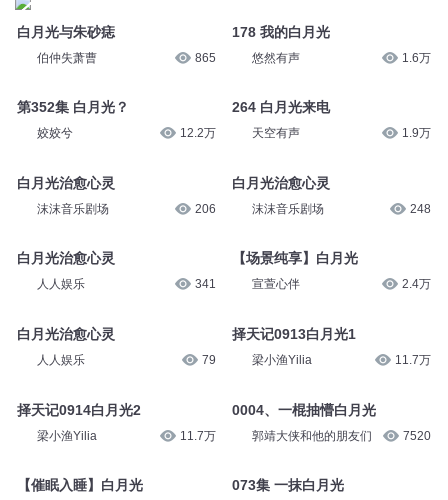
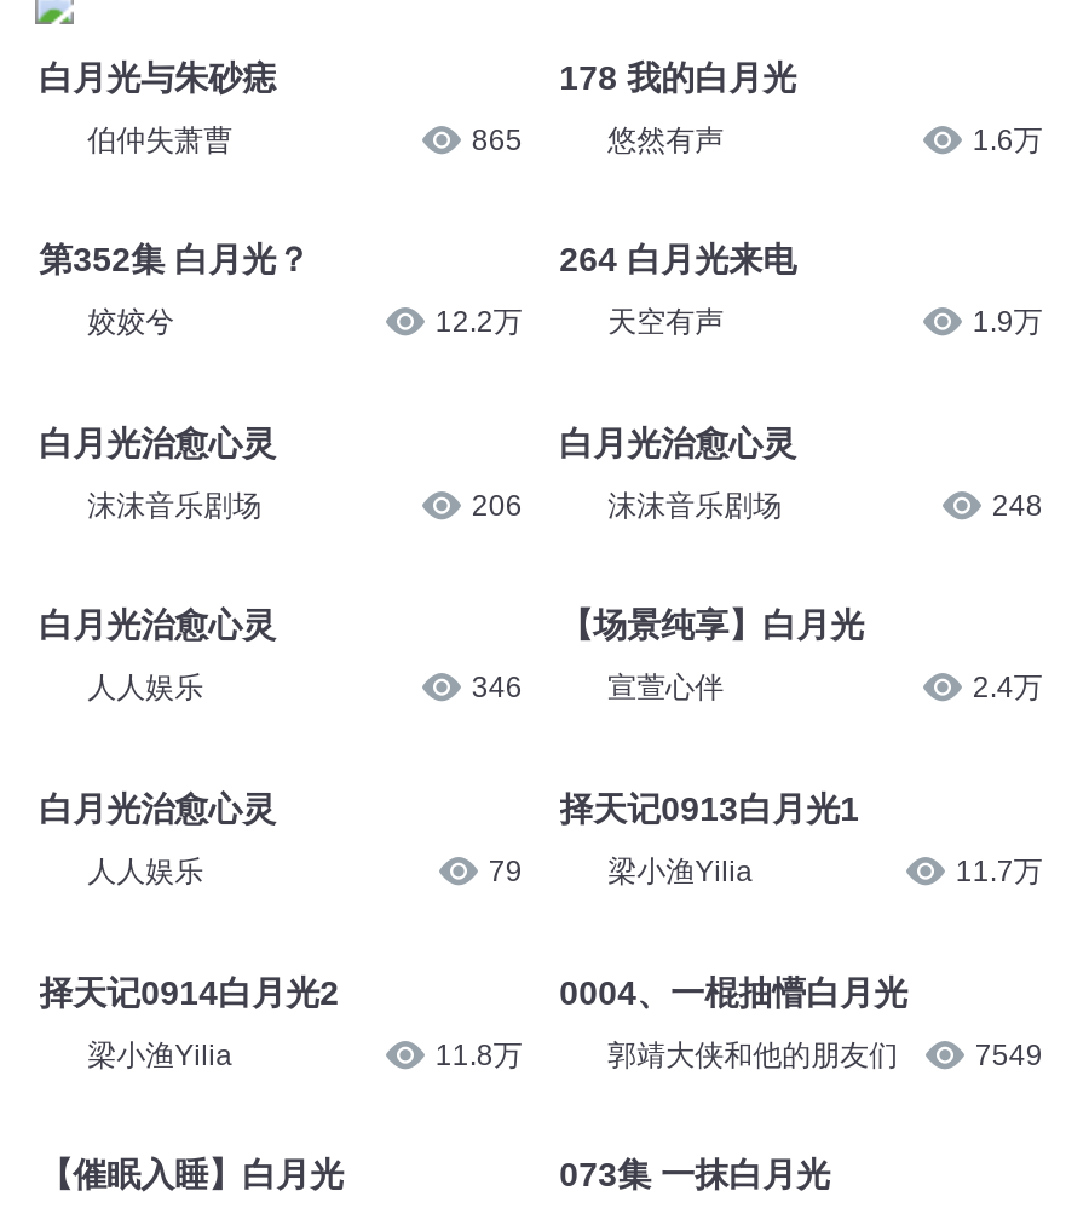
[195,277,216,291] 341 -> [472,671,522,705] 346
[180,428,216,442] 11.7万 -> [435,1037,522,1071] 11.8万
[403,428,431,442] 7520 -> [975,1037,1043,1071] 7549

